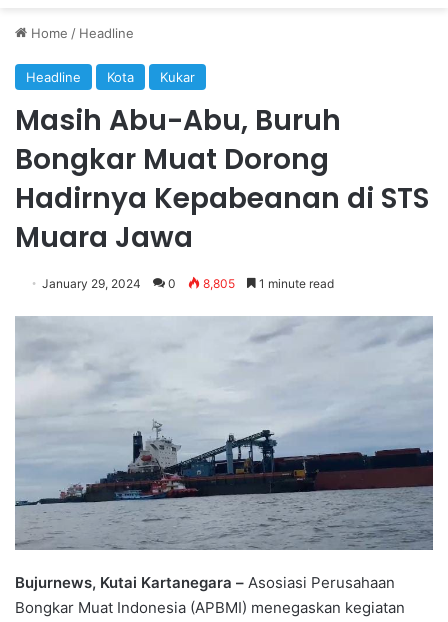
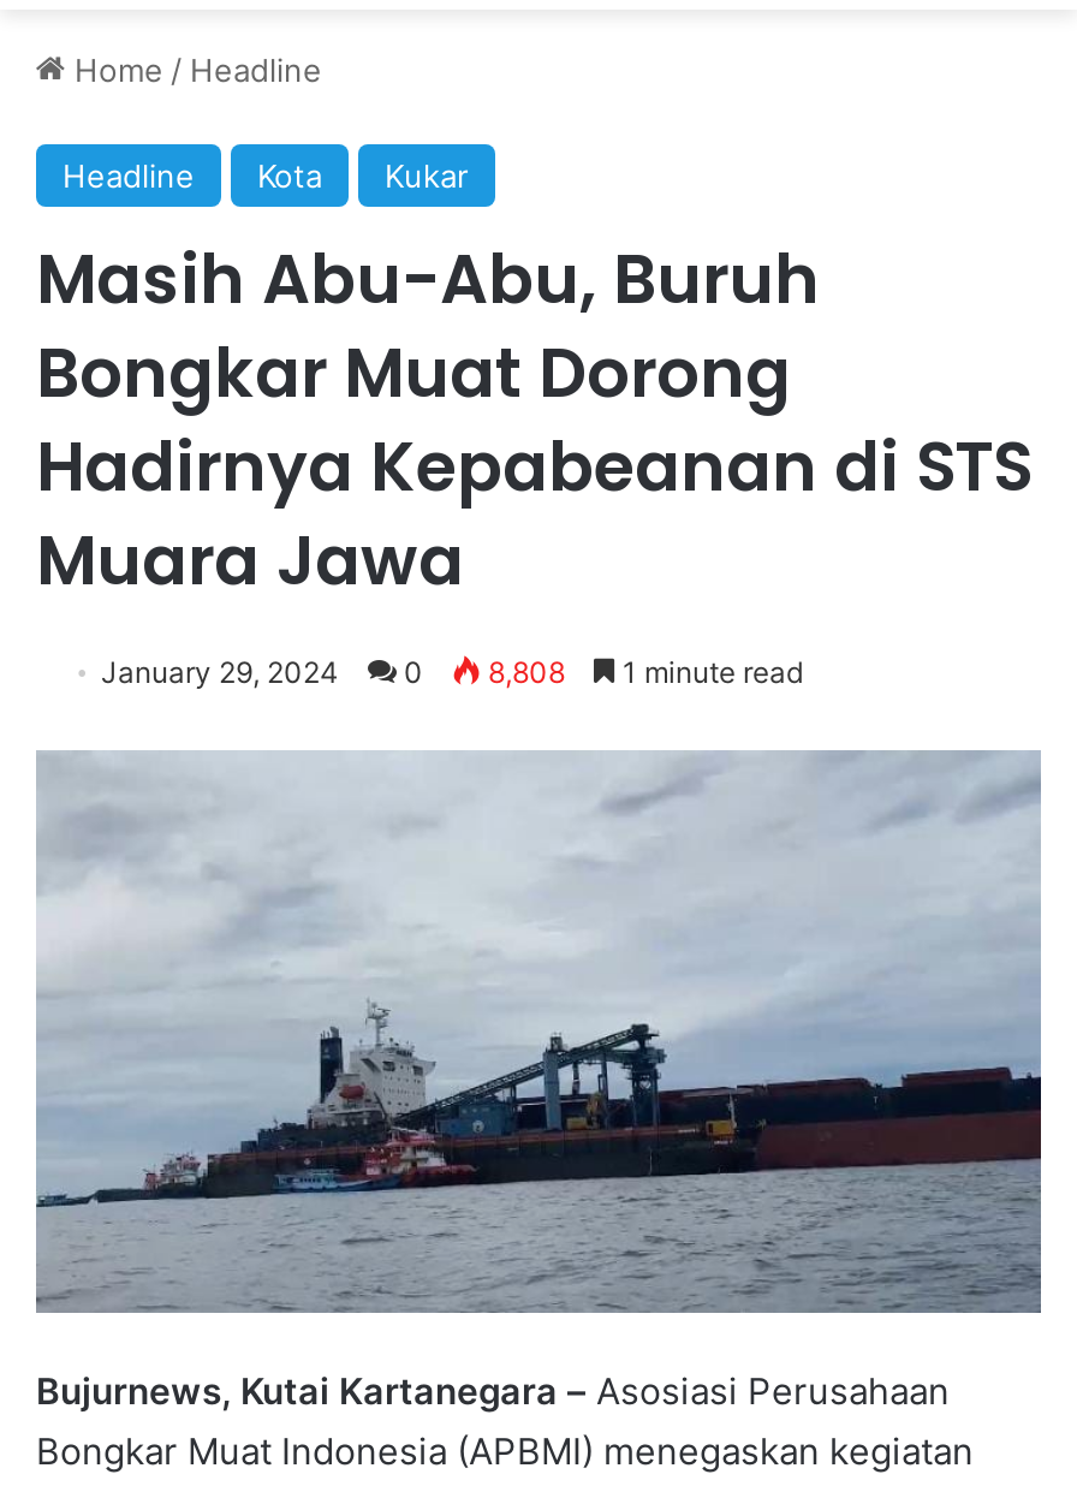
[42,276,334,291] January 29, 2024 0 8,805 1 minute read -> [101,654,803,690] January 29, 2024 0 8,808 1 minute read

